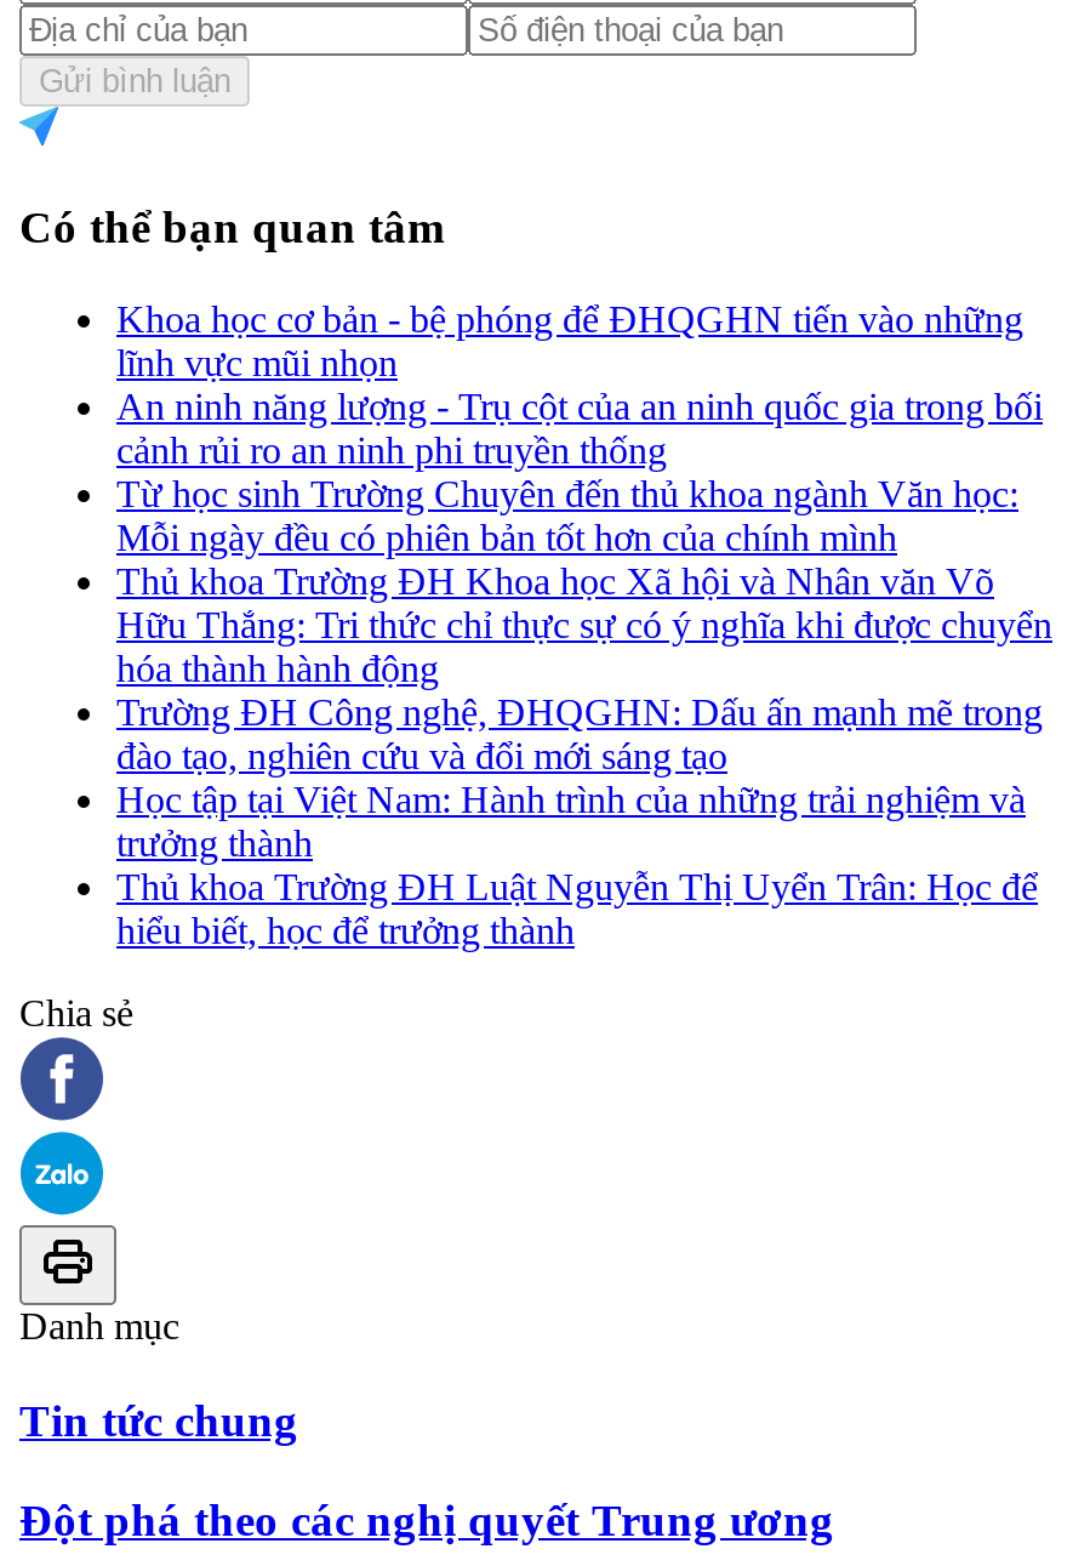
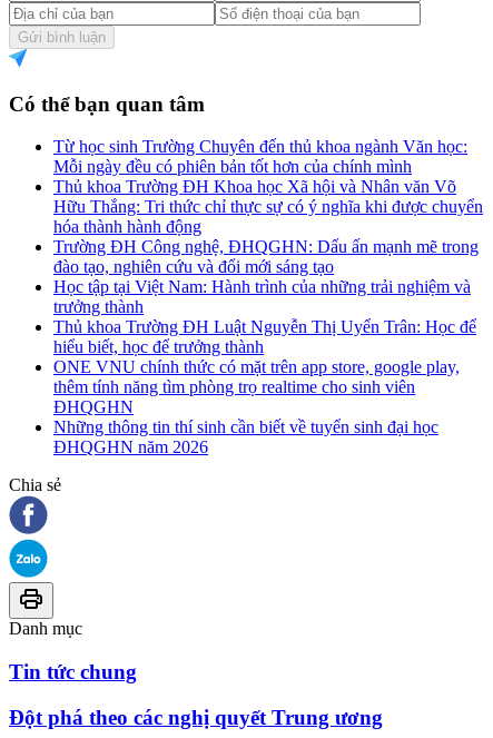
[116,299,1043,471] Khoa học cơ bản - bệ phóng để ĐHQGHN tiến vào những | lĩnh vực mũi nhọn | An ninh năng lượng - Trụ cột của an ninh quốc gia trong bối | cảnh rủi ro an ninh phi truyền thống -> none
moved [116,474,1052,951] -> [53,137,483,356]: Từ học sinh Trường Chuyên đến thủ khoa ngành Văn học: | Mỗi ngày đều có phiên bản tốt hơn của chính mình | Thủ khoa Trường ĐH Khoa học Xã hội và Nhân văn Võ | ... | Thủ khoa Trường ĐH Luật Nguyễn Thị Uyển Trân: Học để | hiểu biết, học để trưởng thành
none -> [53,358,460,457] ONE VNU chính thức có mặt trên app store, google play, | thêm tính năng tìm phòng trọ realtime cho sinh viên | ĐHQGHN | Những thông tin thí sinh cần biết về tuyển sinh đại học | ĐHQGHN năm 2026

